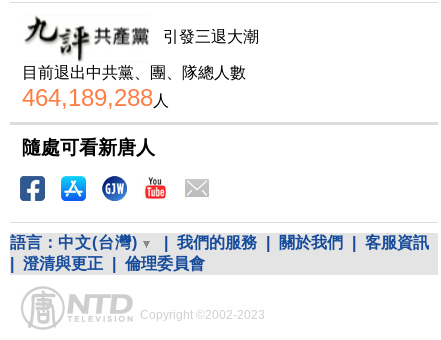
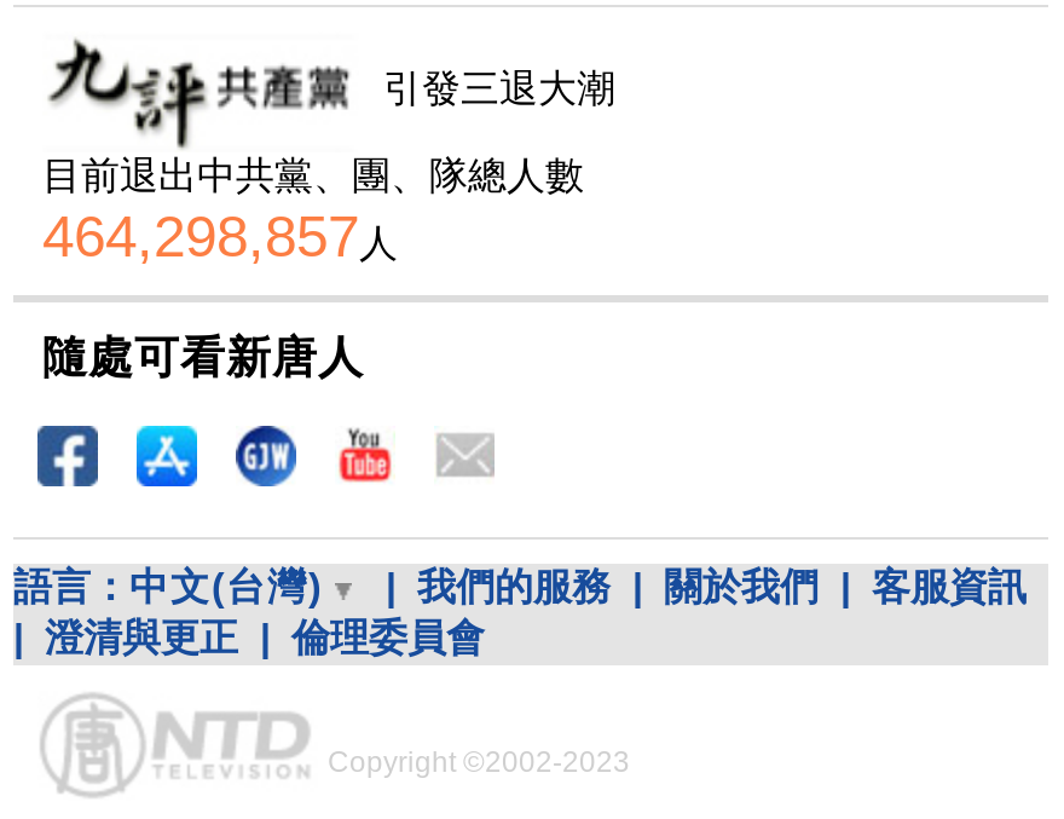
[22,84,169,111] 464,189,288人 -> [42,204,398,269] 464,298,857人

